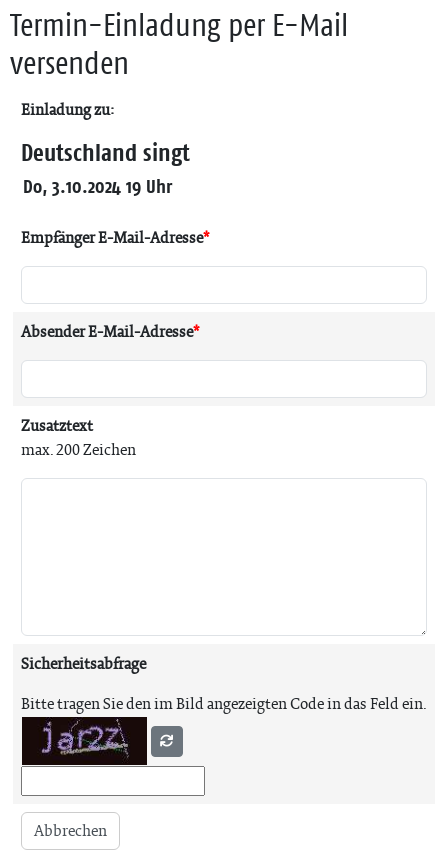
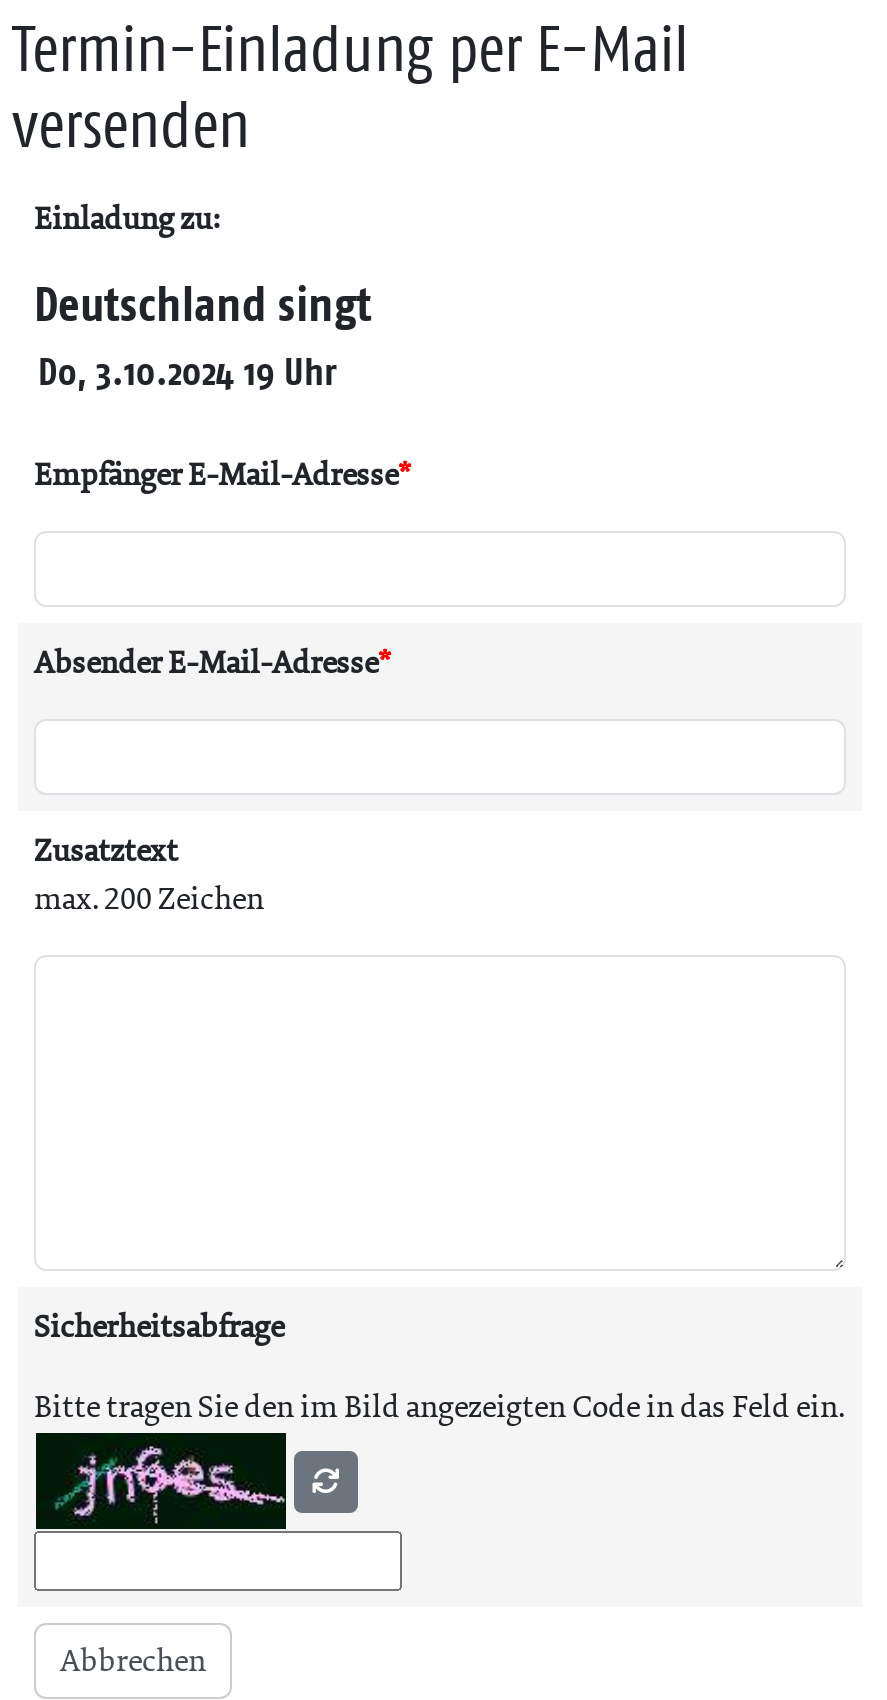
[32,718,146,761] [image] -> [52,1435,286,1523] [image]

